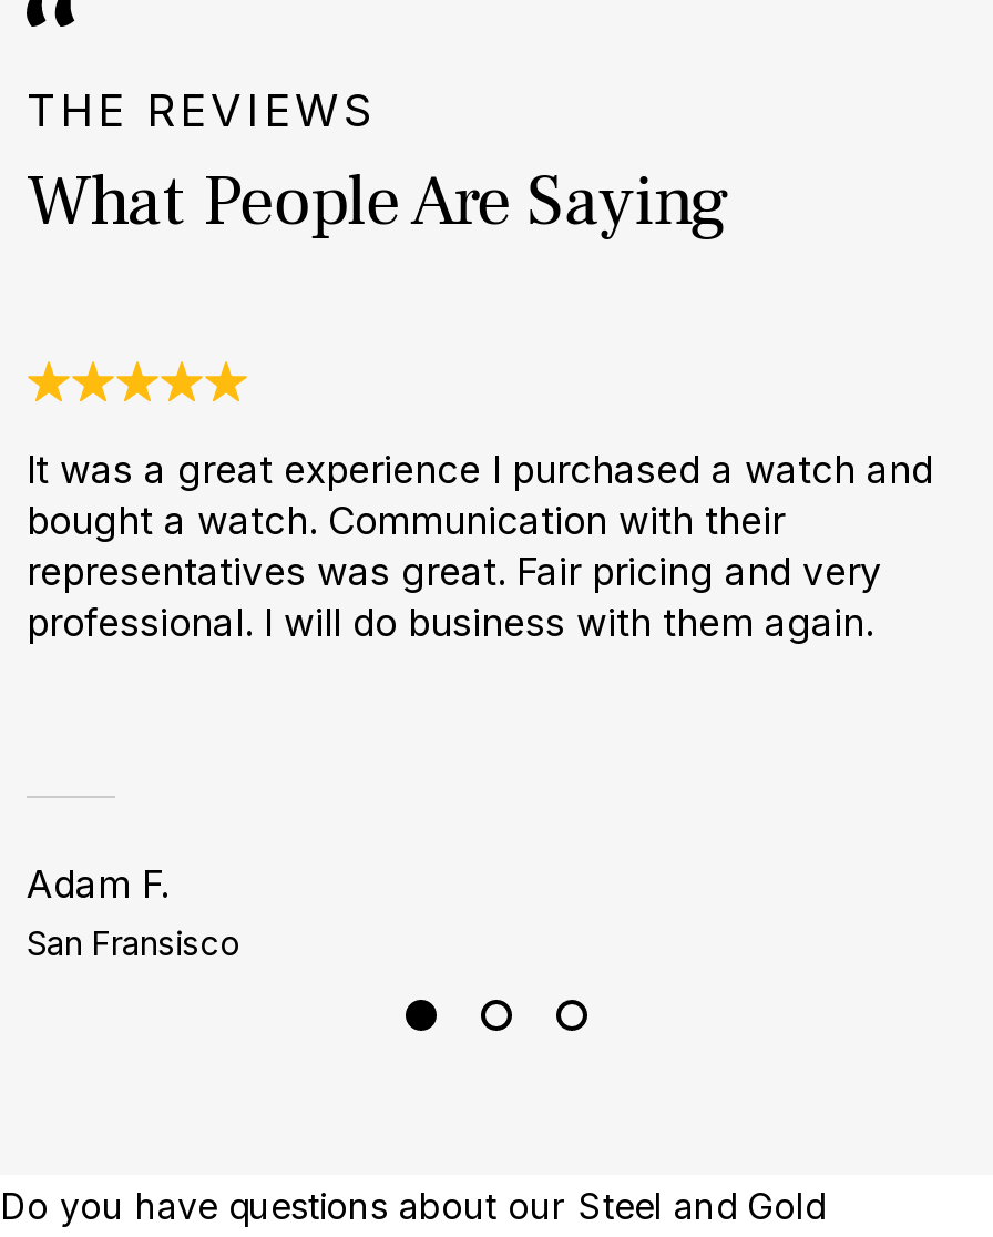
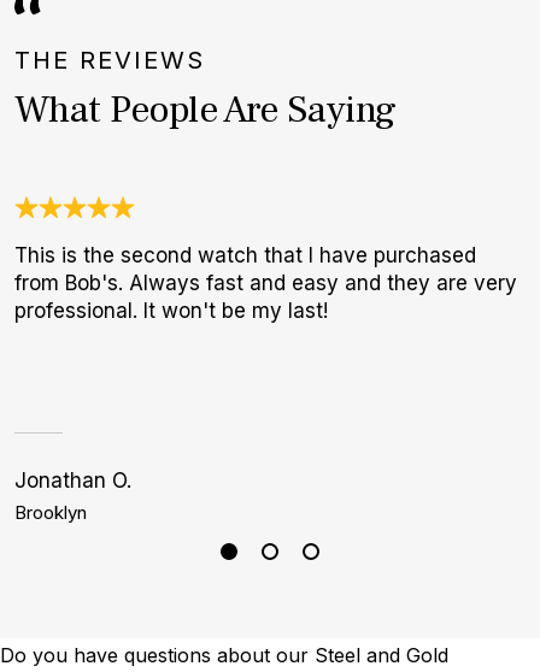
[27,447,933,644] It was a great experience I purchased a watch and | bought a watch. Communication with their | representatives was great. Fair pricing and very | professional. I will do business with them again. -> [14,243,517,322] This is the second watch that I have purchased | from Bob's. Always fast and easy and they are very | professional. It won't be my last!
[27,861,239,963] Adam F. | San Fransisco -> [14,468,131,523] Jonathan O. | Brooklyn

